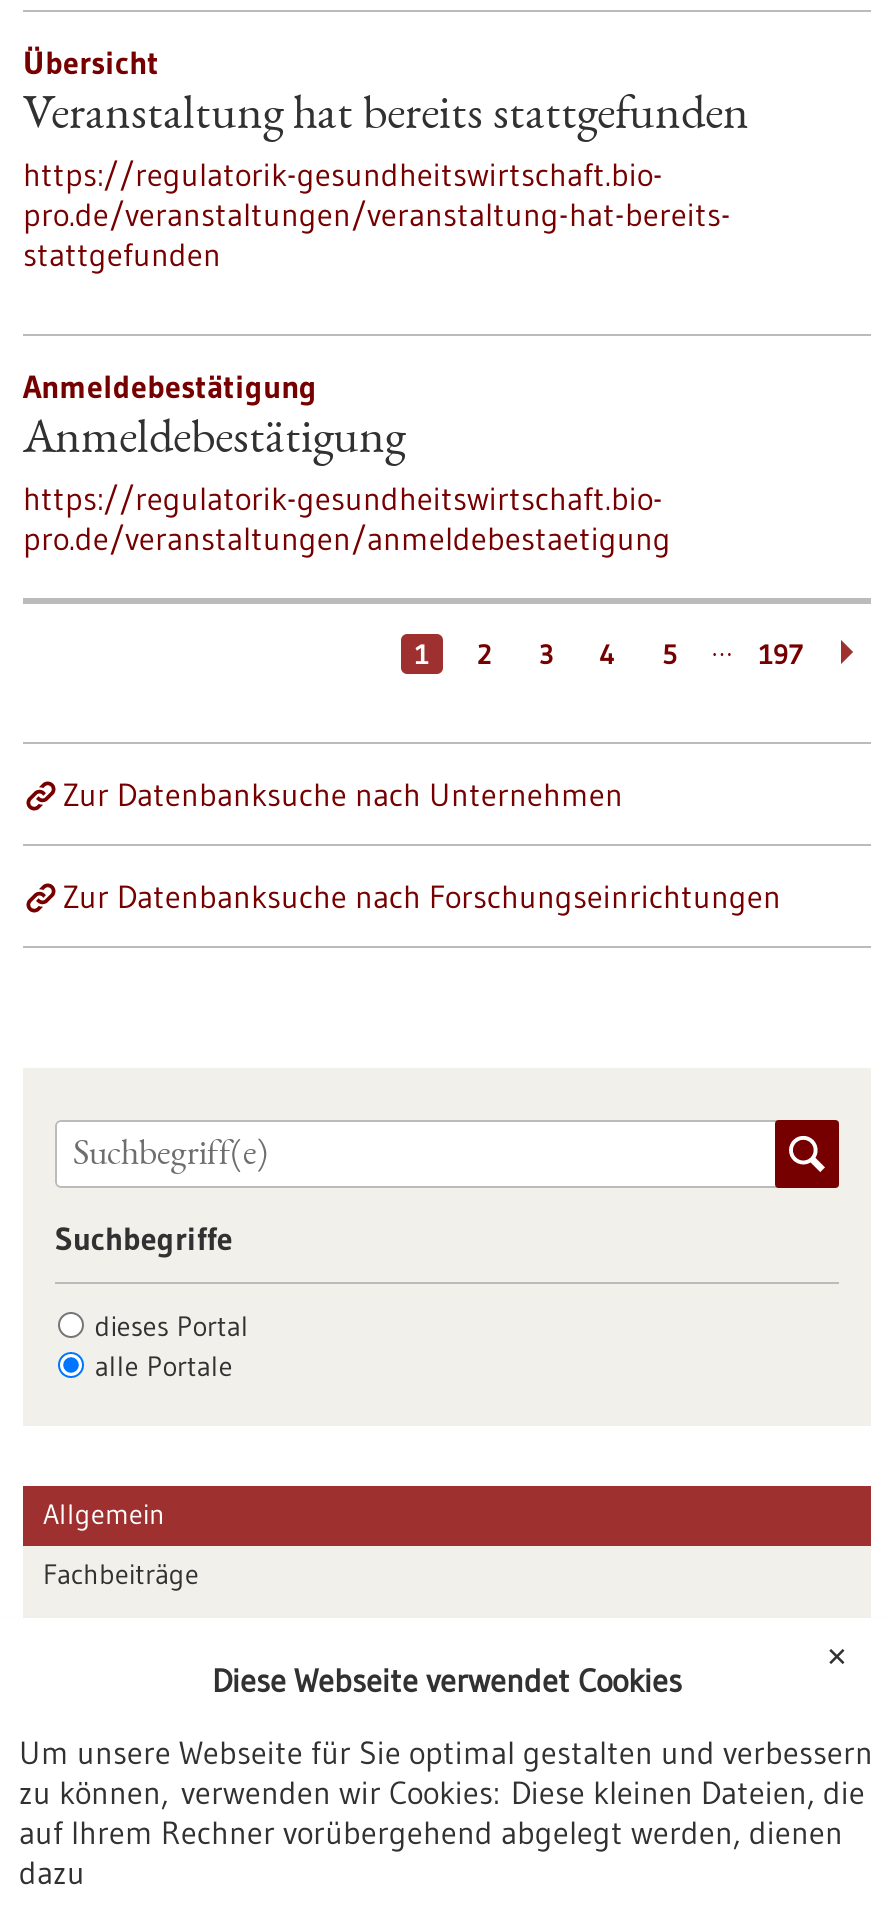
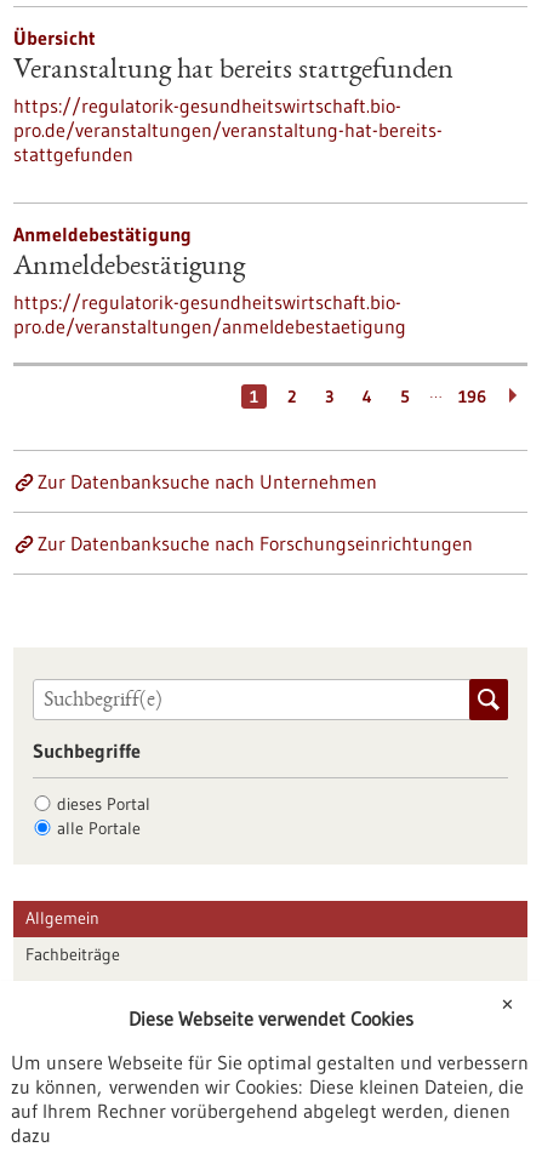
[759,636,803,672] 197 -> [458,386,486,407] 196

